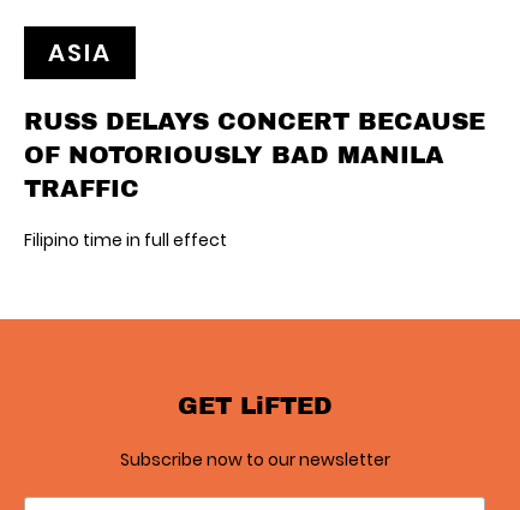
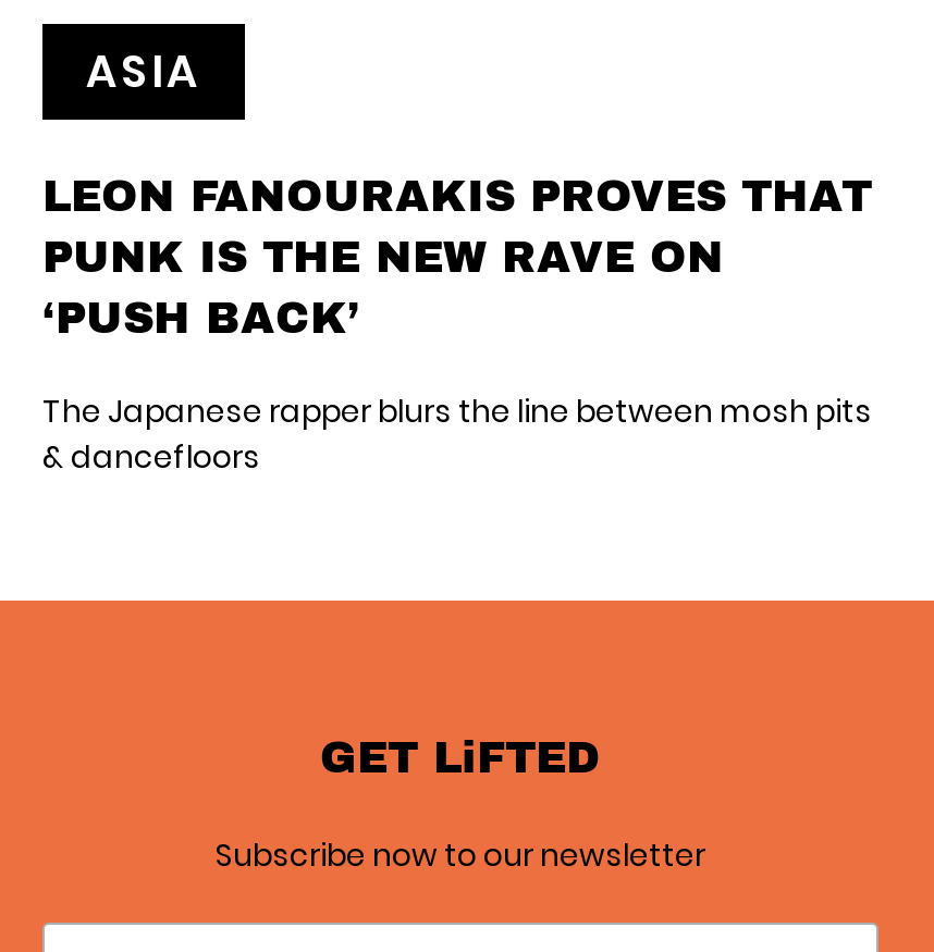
[24,104,485,204] RUSS DELAYS CONCERT BECAUSE | OF NOTORIOUSLY BAD MANILA | TRAFFIC -> [42,164,872,347] LEON FANOURAKIS PROVES THAT | PUNK IS THE NEW RAVE ON | ‘PUSH BACK’
[24,228,227,252] Filipino time in full effect -> [42,390,872,479] The Japanese rapper blurs the line between mosh pits | & dancefloors

